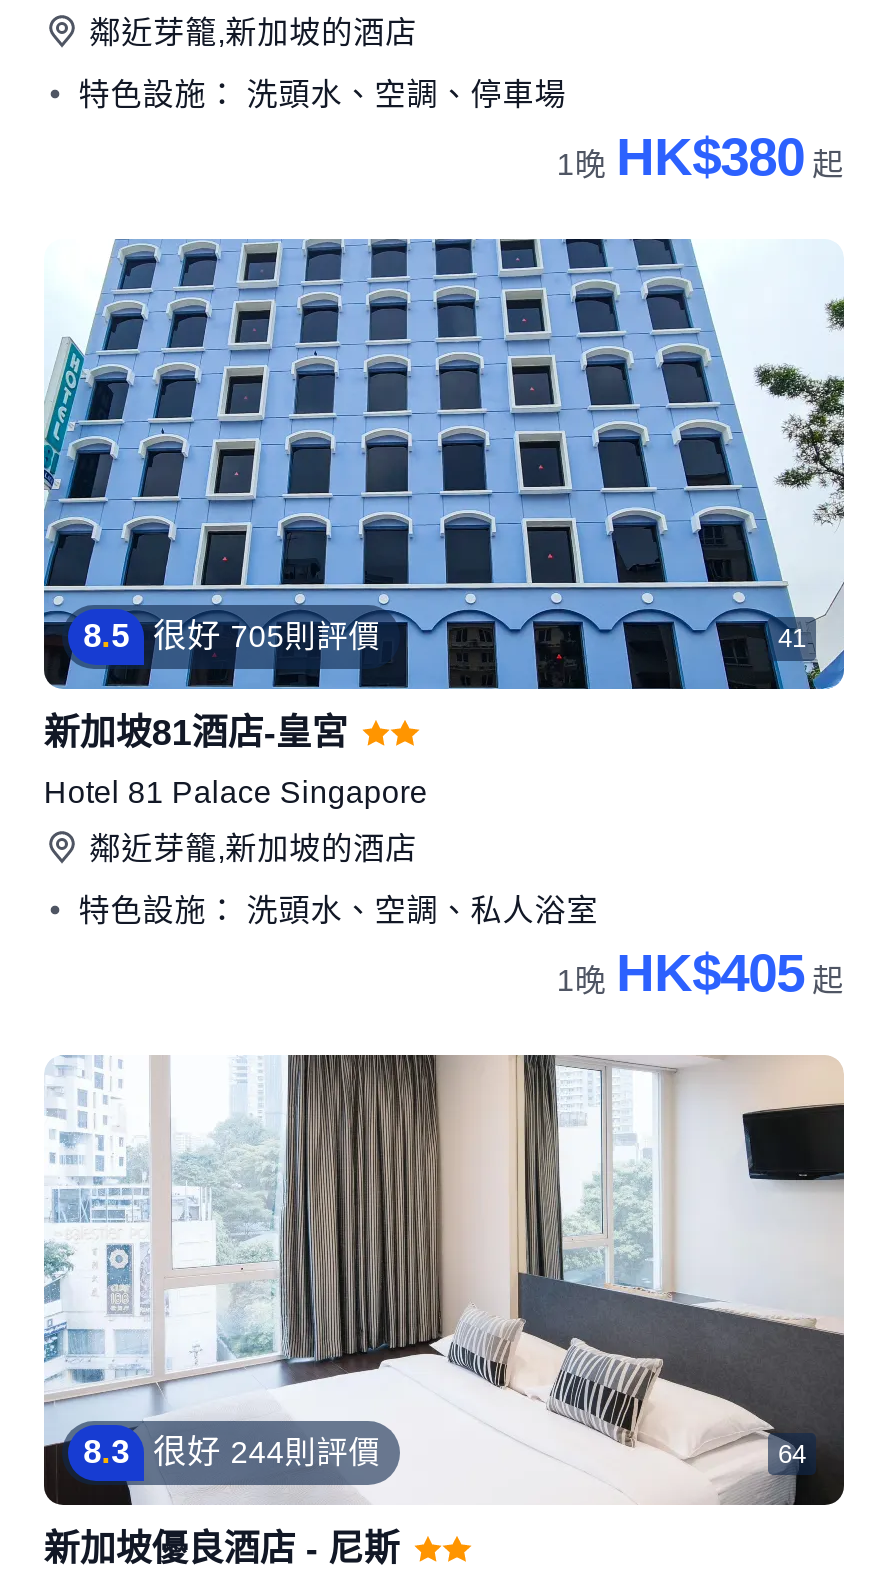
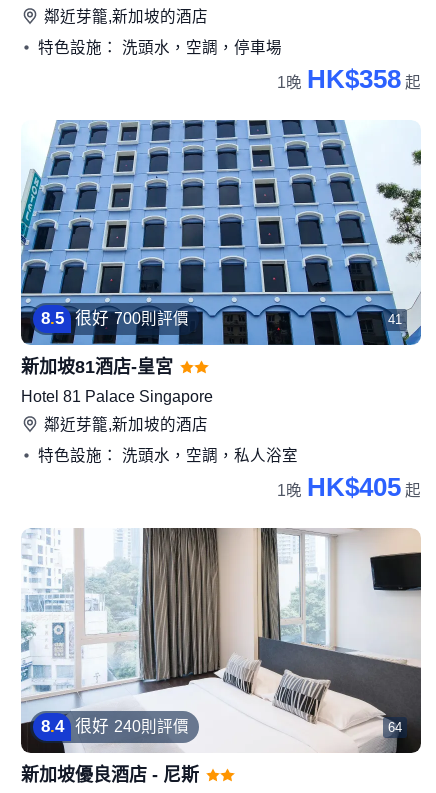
[78,77,566,111] 特色設施： 洗頭水、空調、停車場 -> [38,39,282,56] 特色設施： 洗頭水，空調，停車場
[557,127,844,187] 1晚 HK$380起 -> [277,64,421,94] 1晚 HK$358起
[83,618,380,656] 8.5 很好 705則評價 -> [41,309,189,328] 8.5 很好 700則評價
[78,892,598,926] 特色設施： 洗頭水、空調、私人浴室 -> [38,447,298,464] 特色設施： 洗頭水，空調，私人浴室
[83,1434,129,1472] 8.3 -> [41,717,64,736] 8.4
[153,1434,380,1472] 很好 244則評價 -> [75,717,189,736] 很好 240則評價

